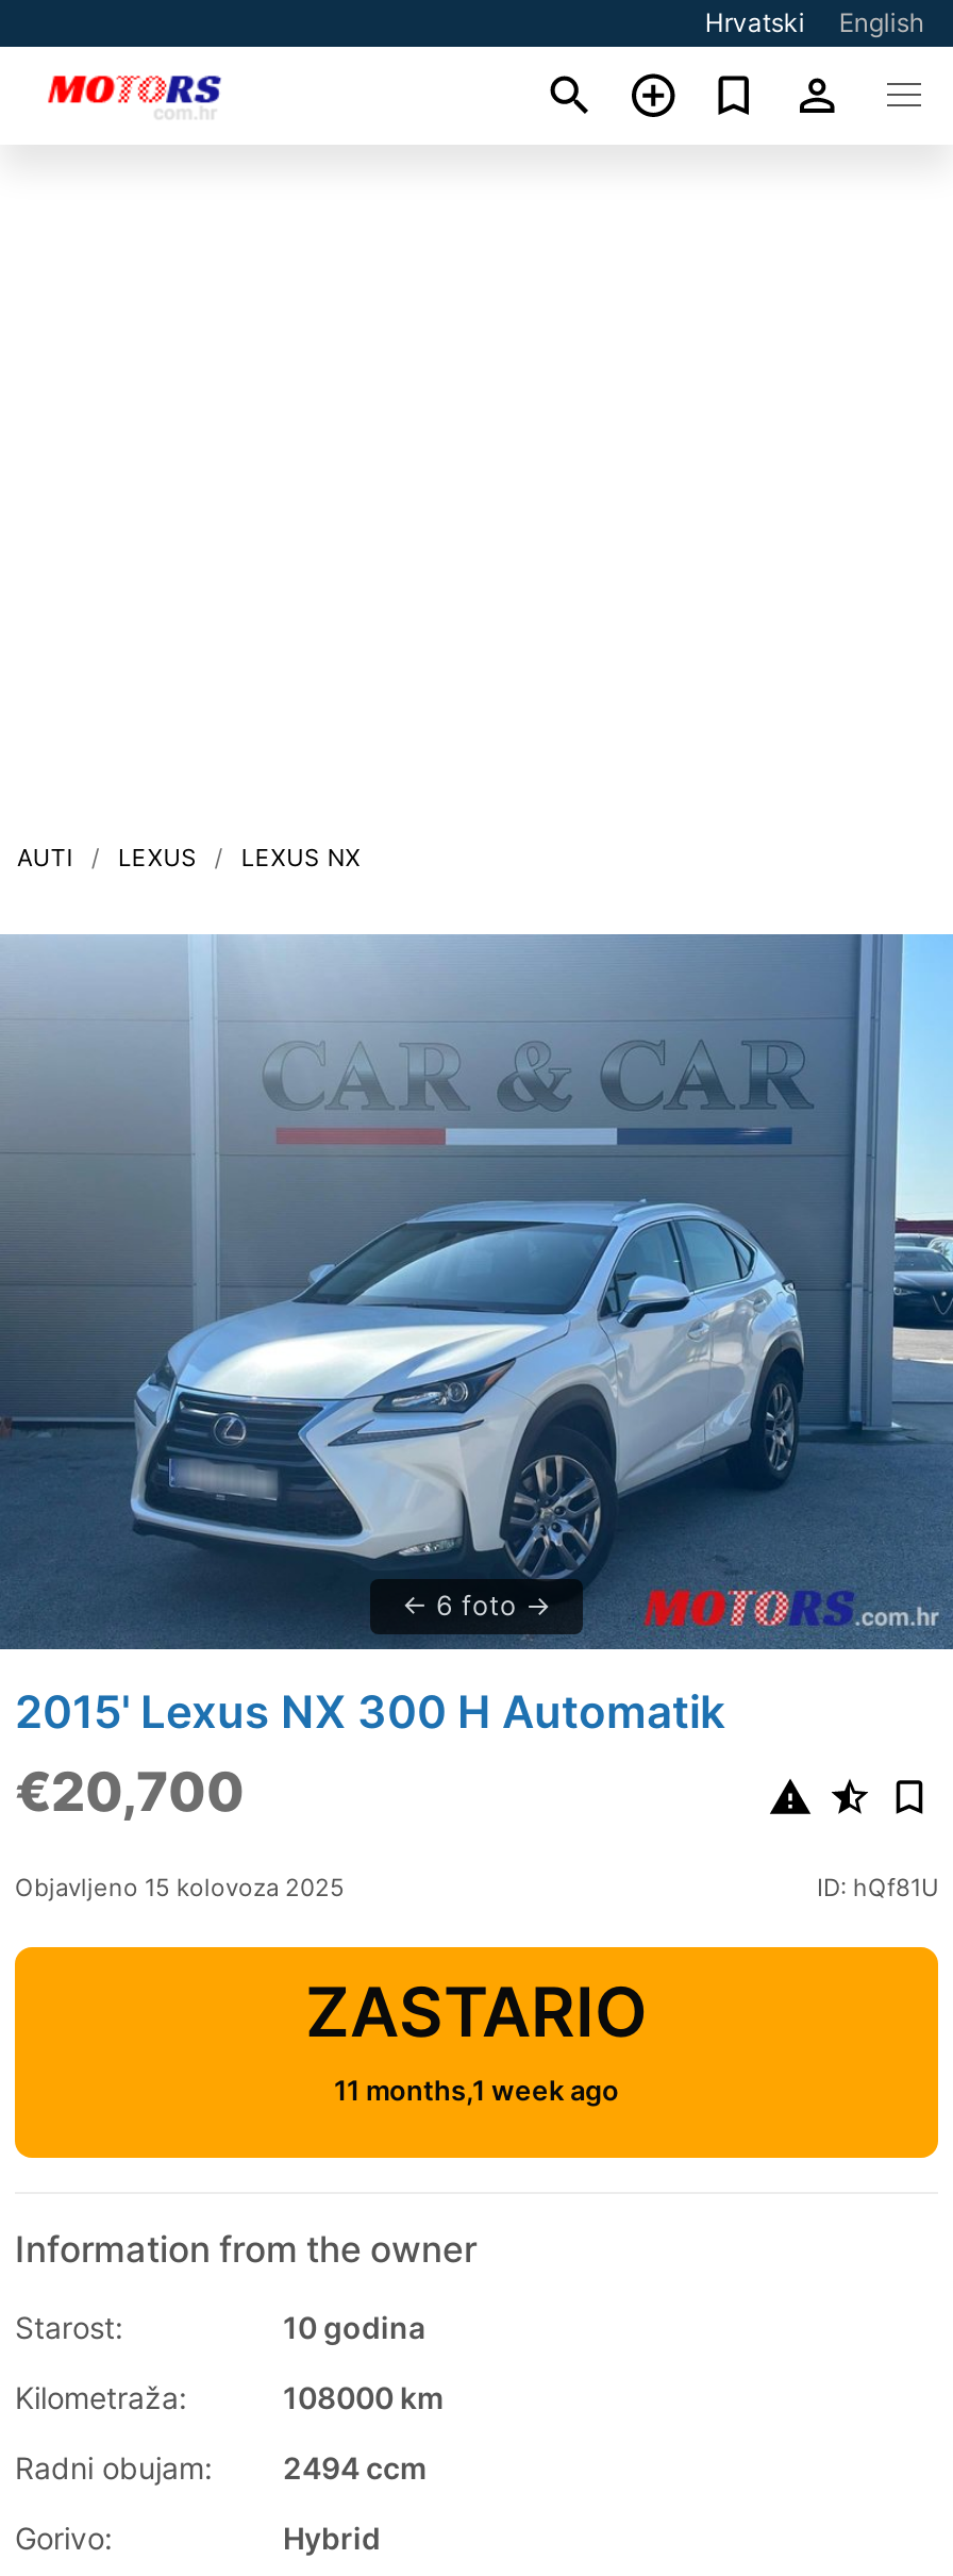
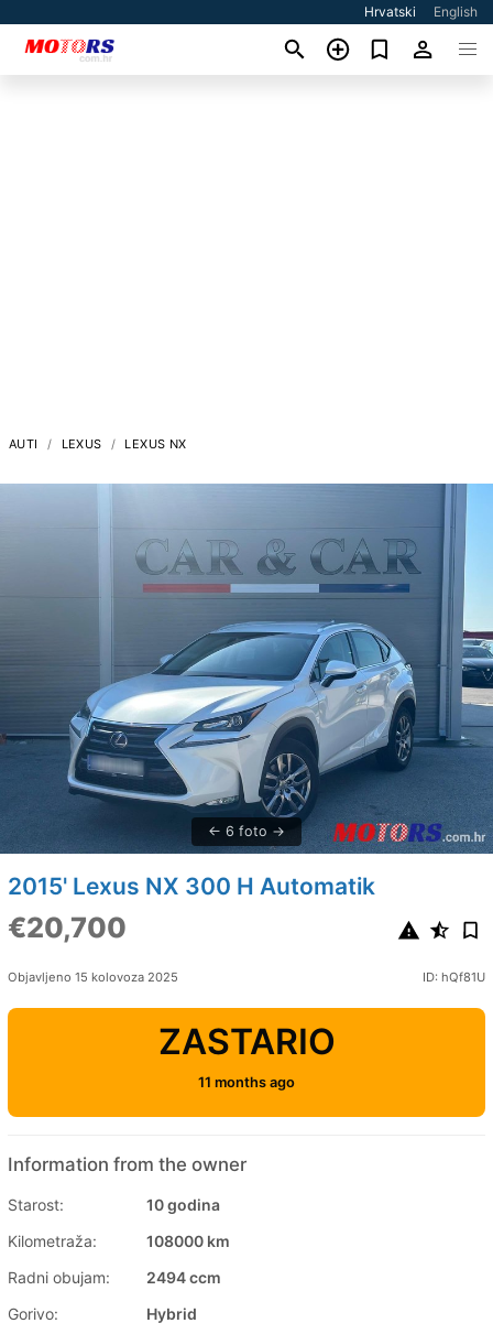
[334,2074,619,2106] 11 months,1 week ago -> [198,1074,295,1090] 11 months ago

